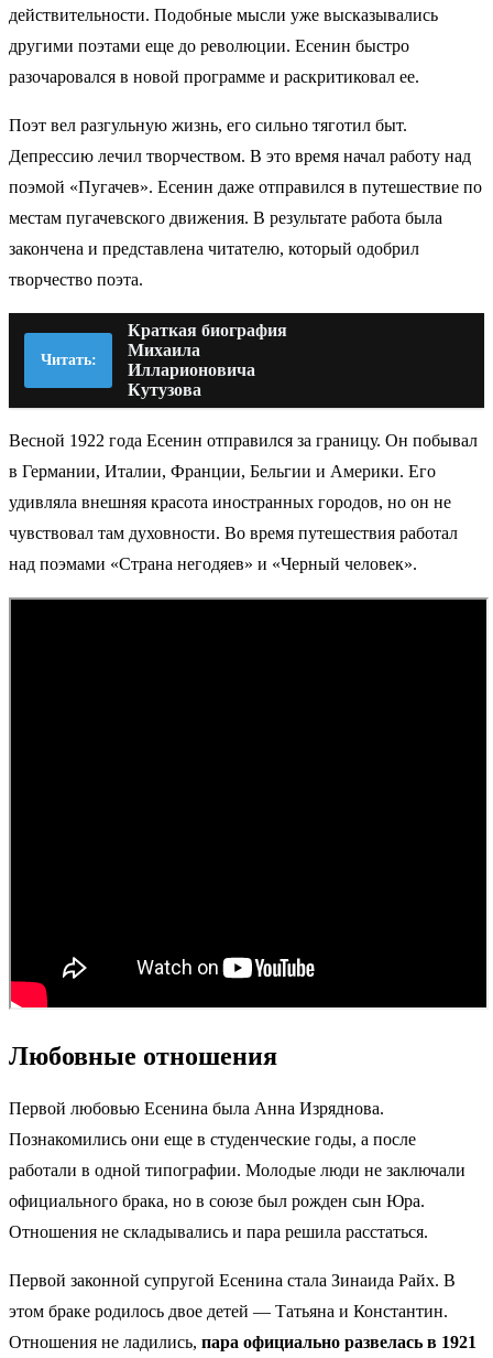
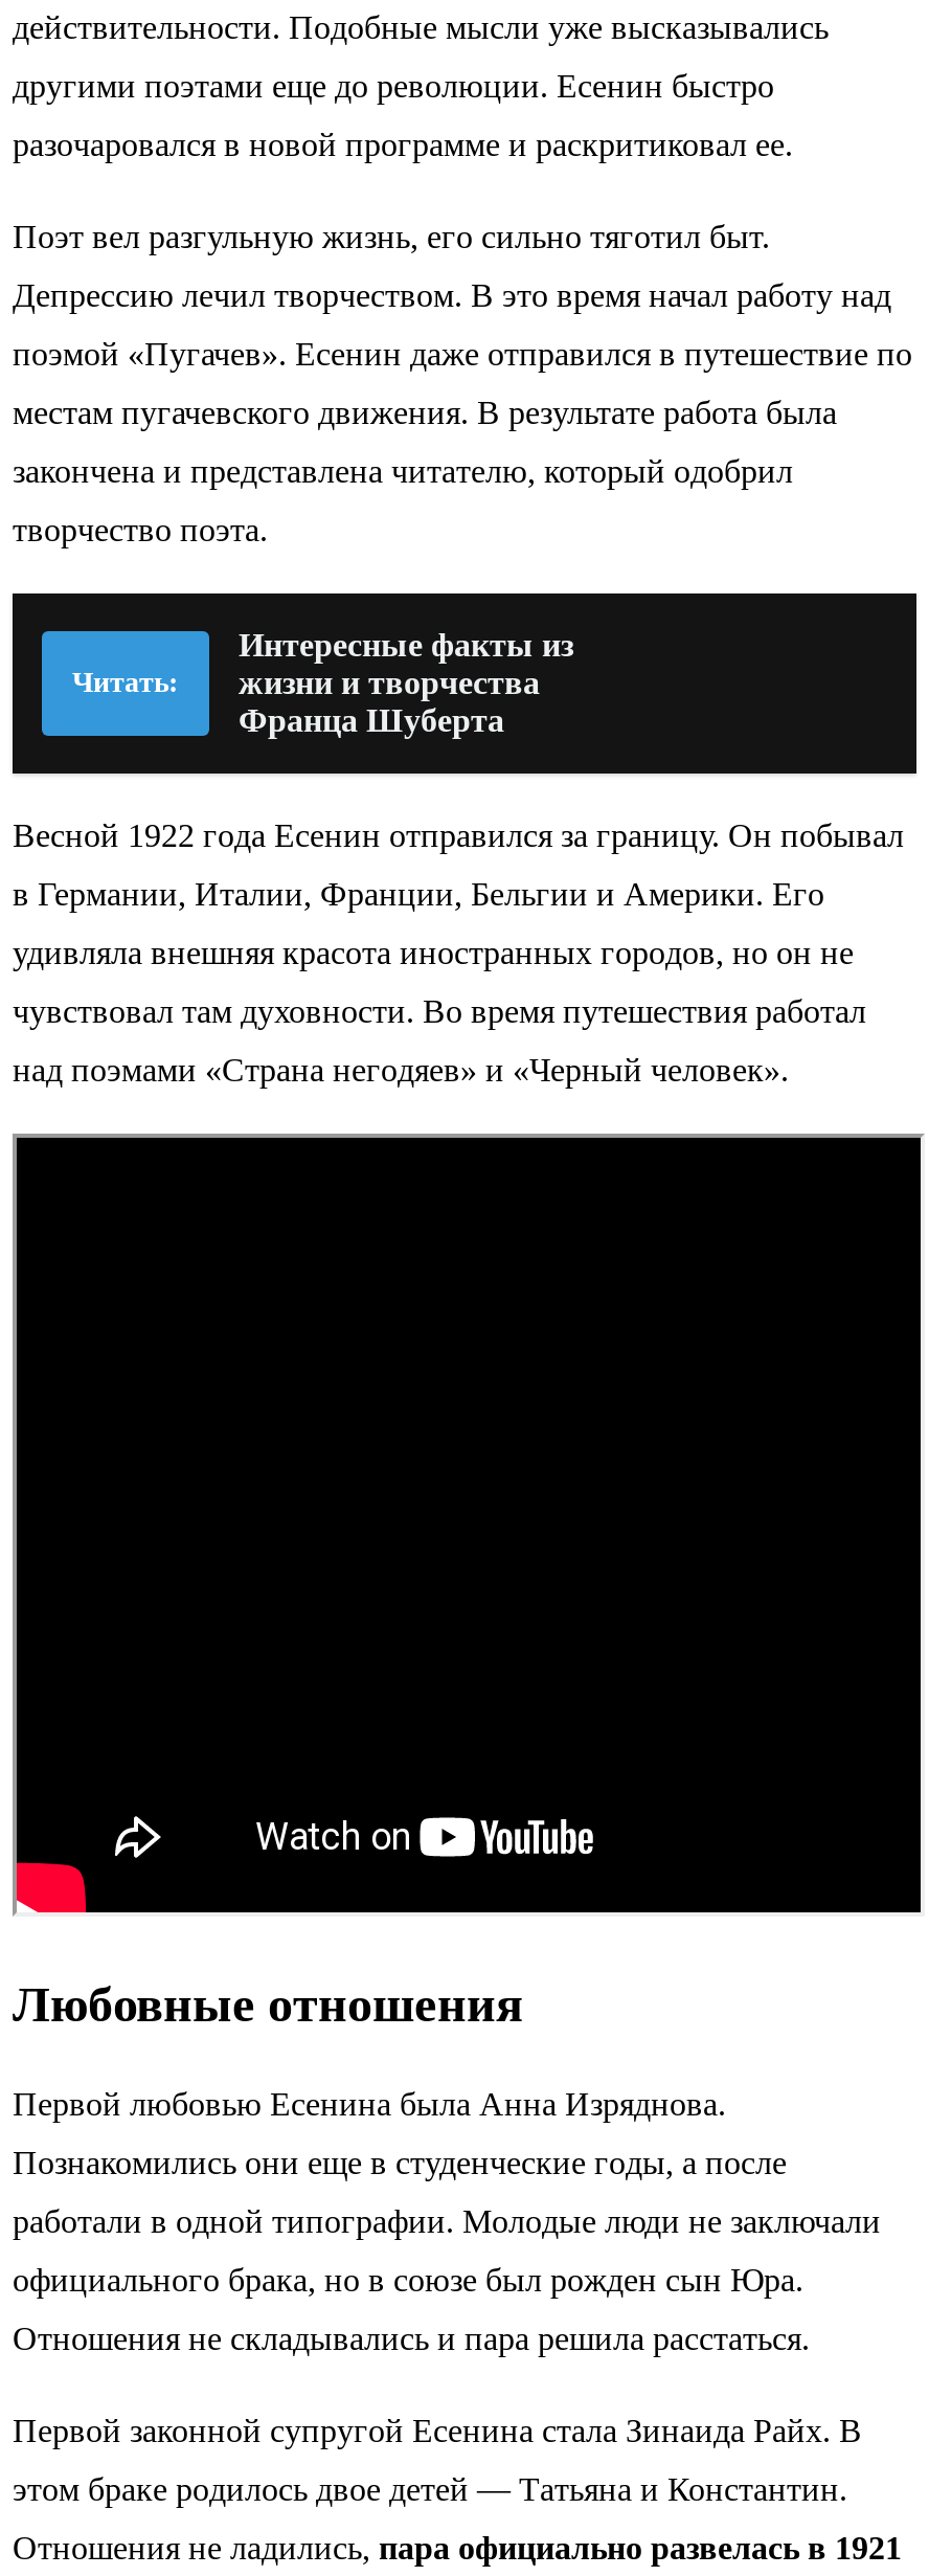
[128,321,287,399] Краткая биография | Михаила | Илларионовича | Кутузова -> [239,628,573,739] Интересные факты из | жизни и творчества | Франца Шуберта

